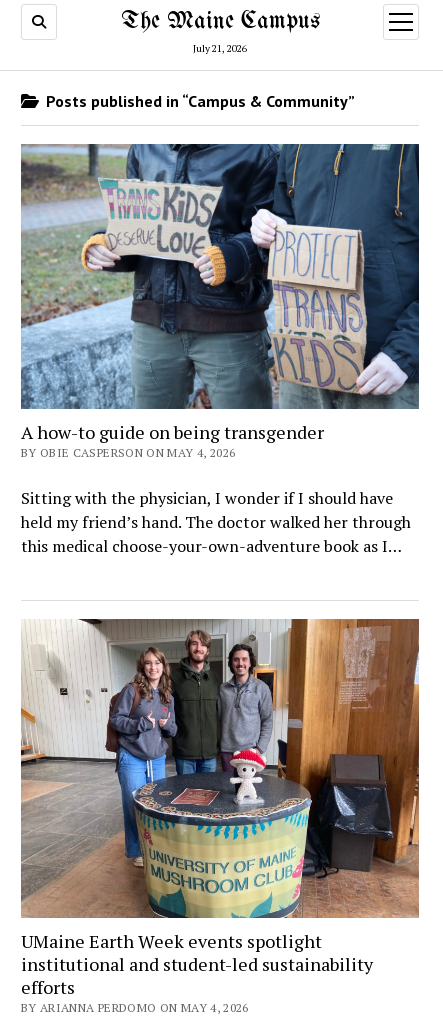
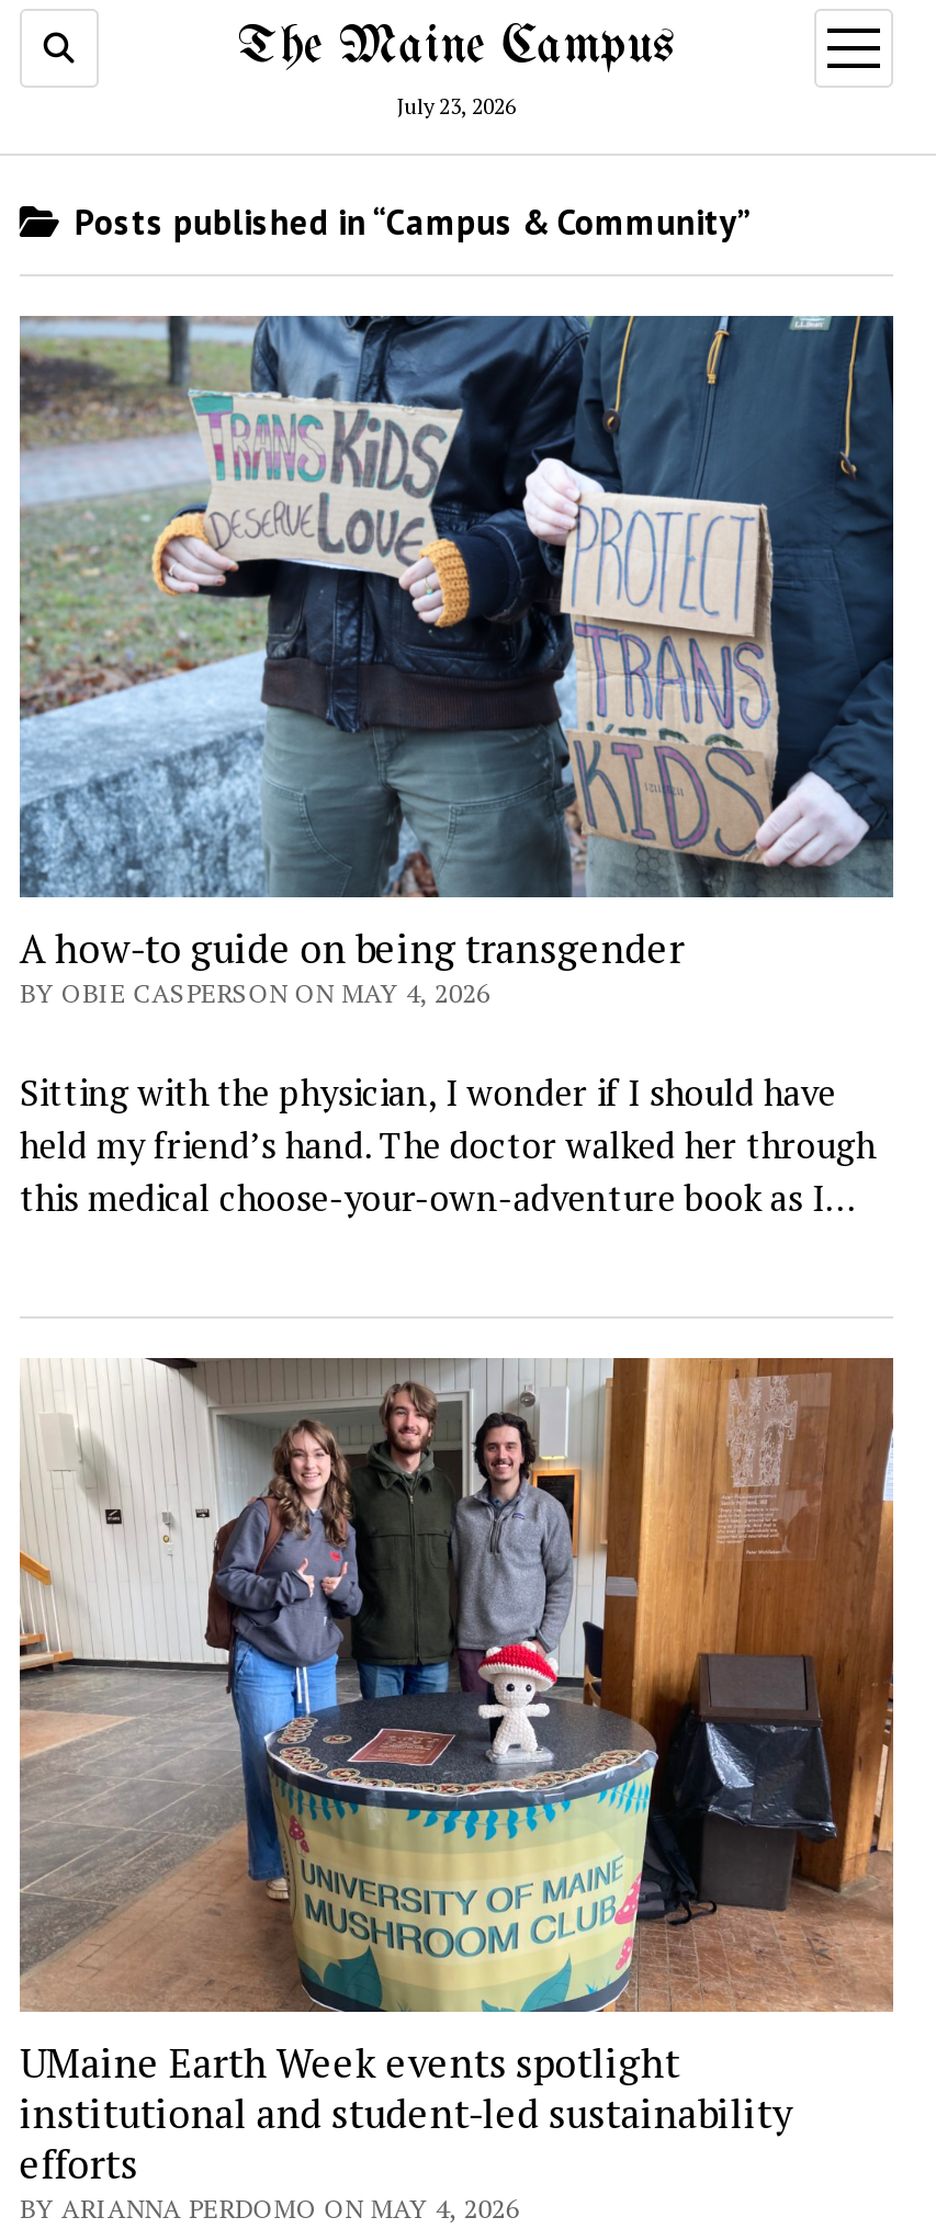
[193,42,247,55] July 21, 2026 -> [397,92,516,121] July 23, 2026

